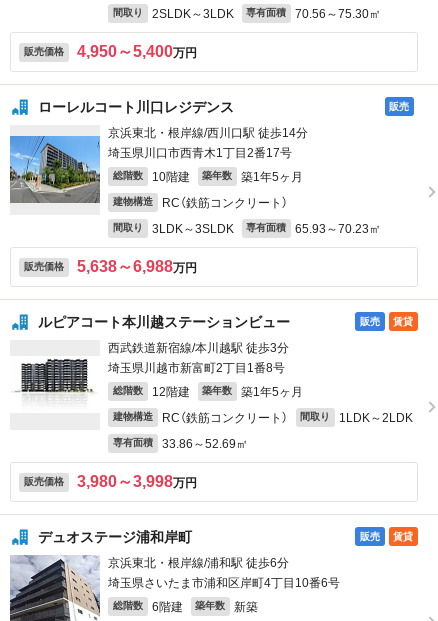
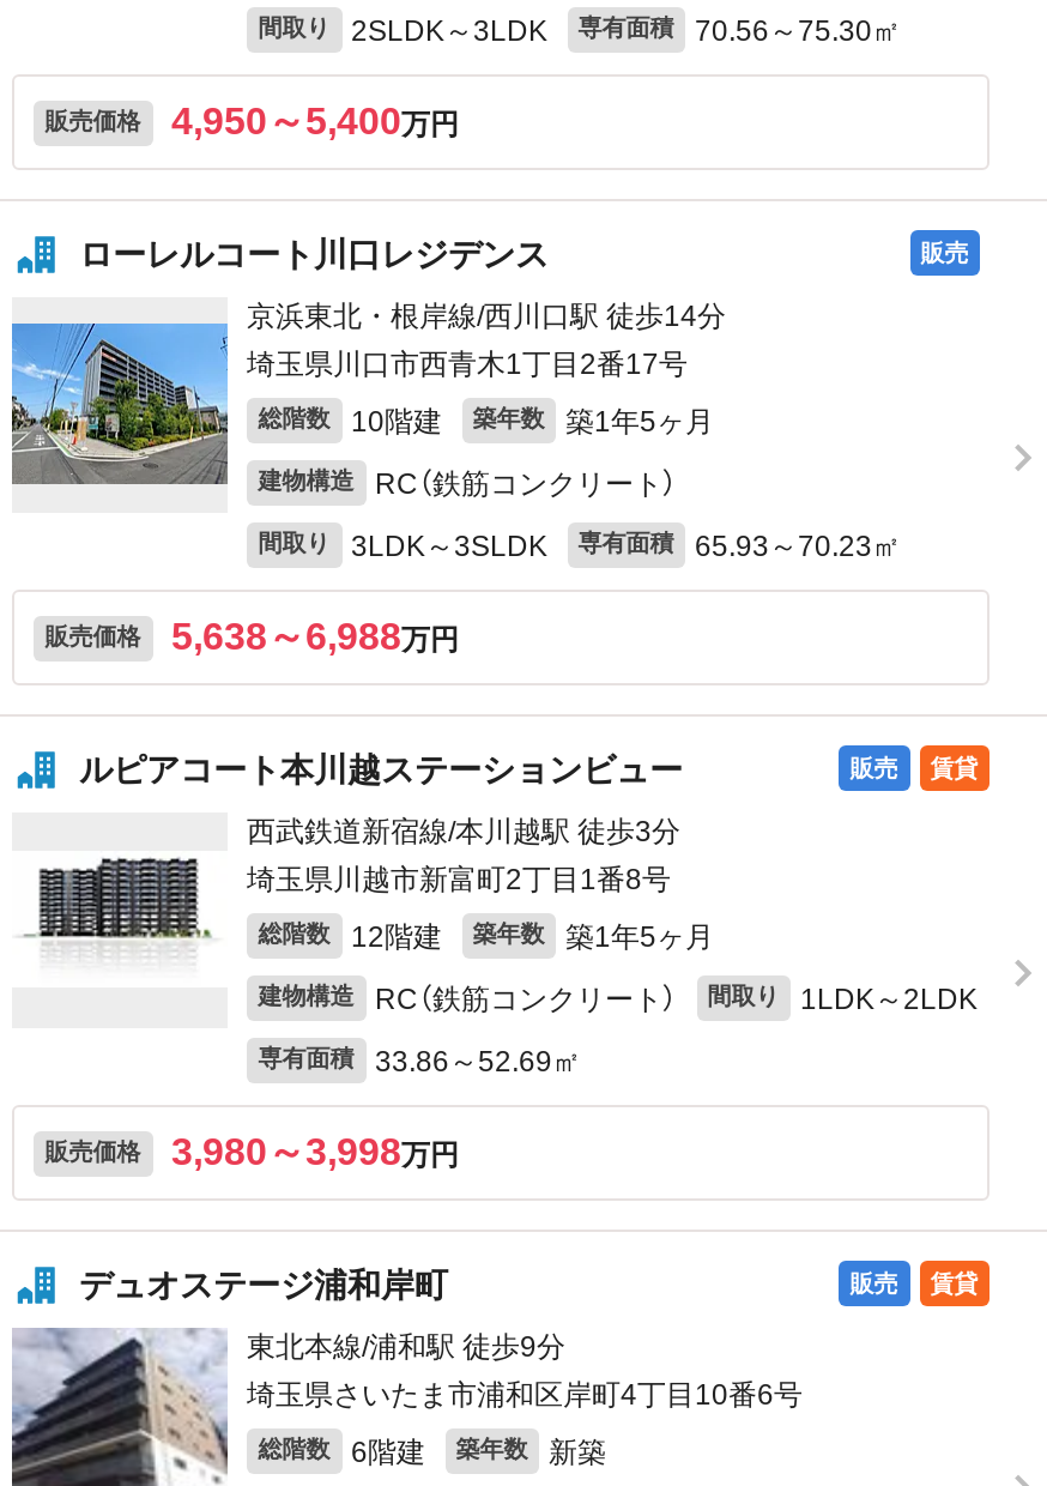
[108,555,289,569] 京浜東北・根岸線/浦和駅 徒歩6分 -> [247,1329,565,1363] 東北本線/浦和駅 徒歩9分

